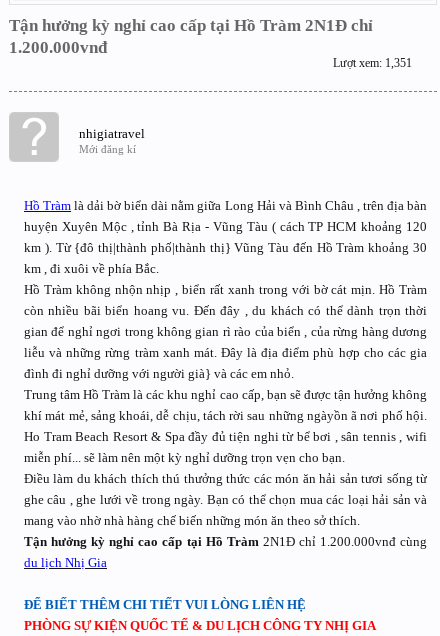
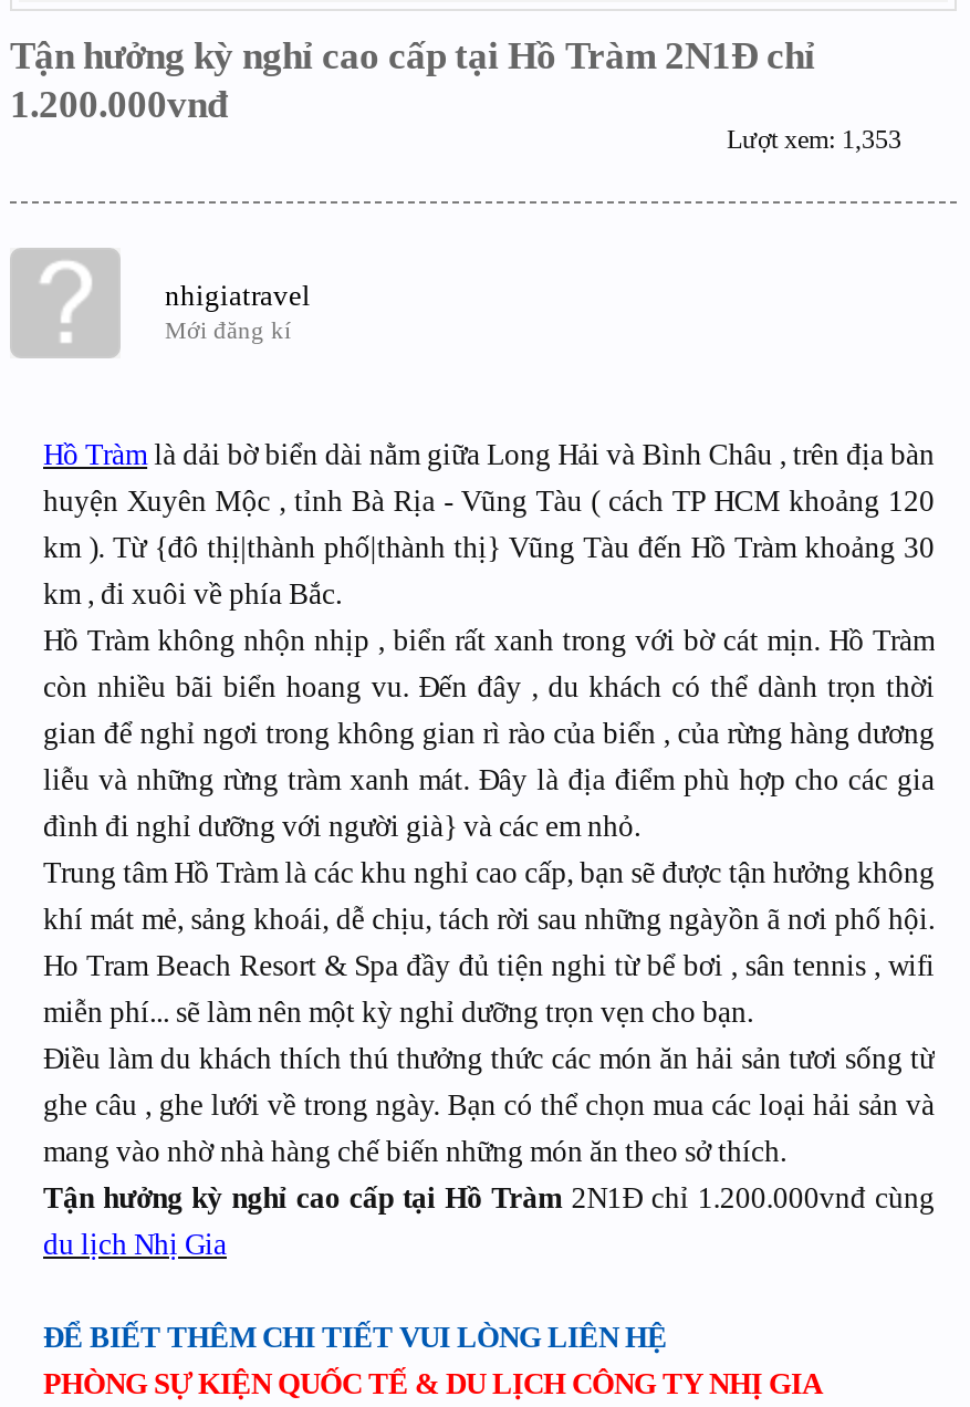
[333,56,412,70] Lượt xem: 1,351 -> [727,124,901,155] Lượt xem: 1,353

